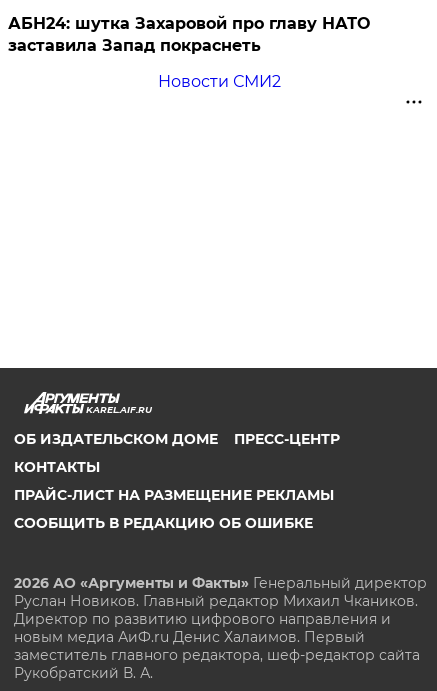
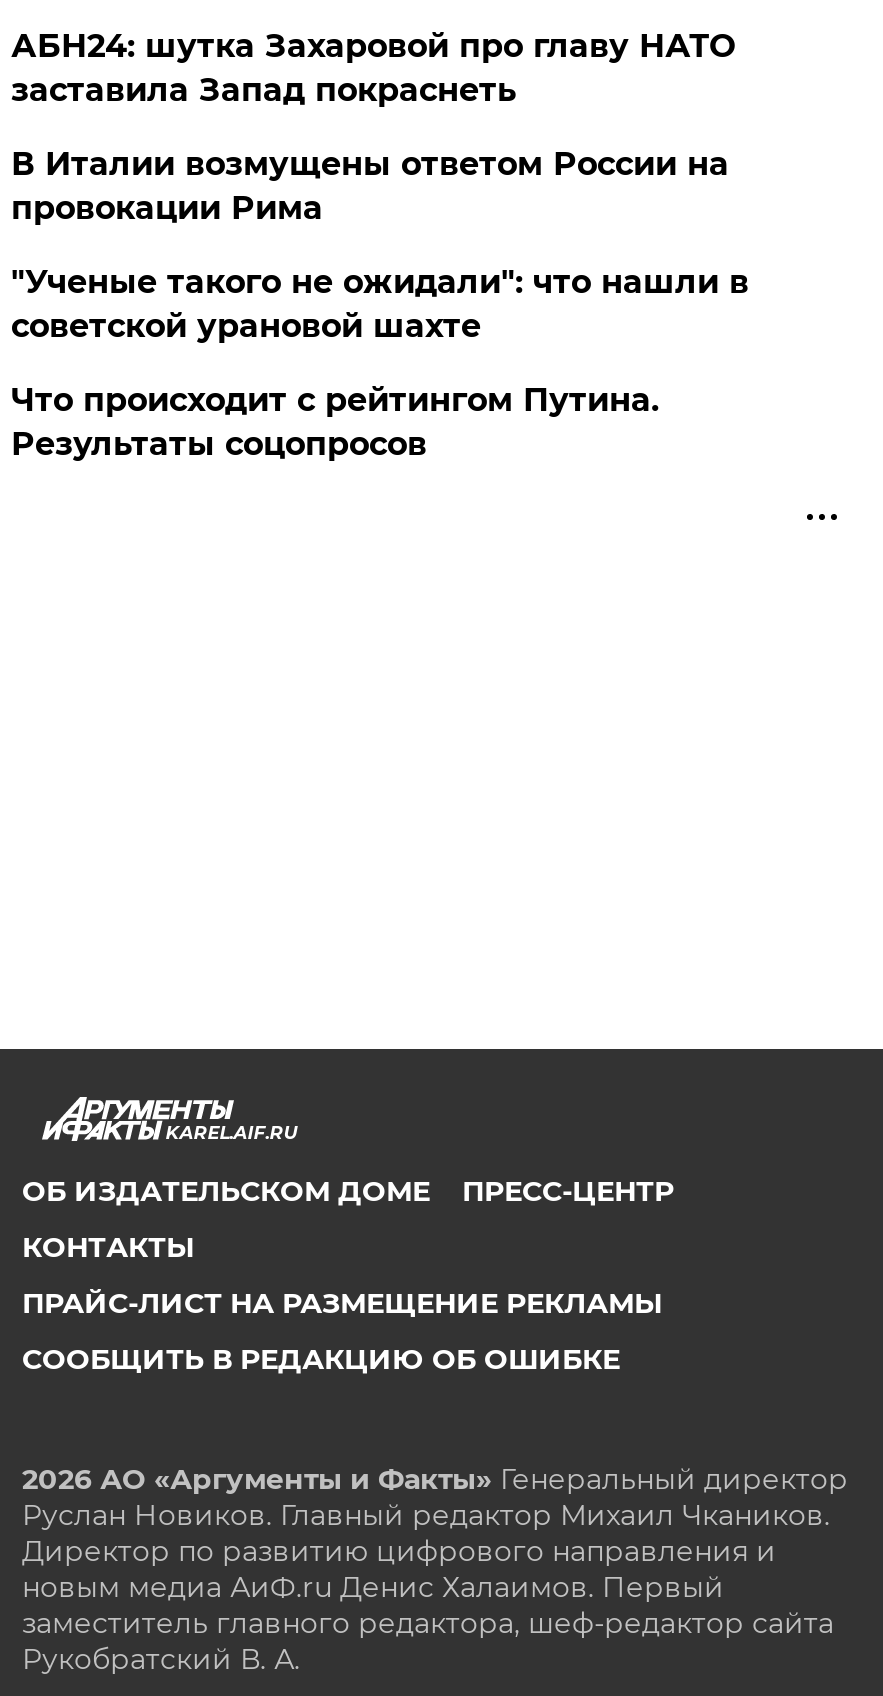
[158,72,281,91] Новости СМИ2 -> [11,145,749,463] В Италии возмущены ответом России на | провокации Рима | "Ученые такого не ожидали": что нашли в | советской урановой шахте | Что происходит с рейтингом Путина. | Результаты соцопросов

